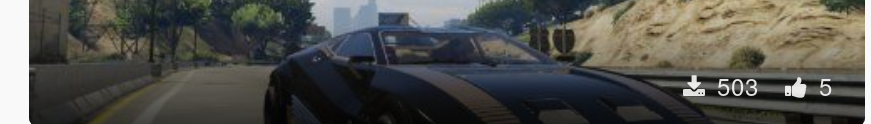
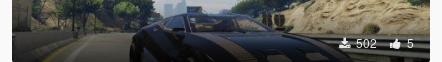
[711,68,765,102] 503 -> [353,34,380,51] 502

